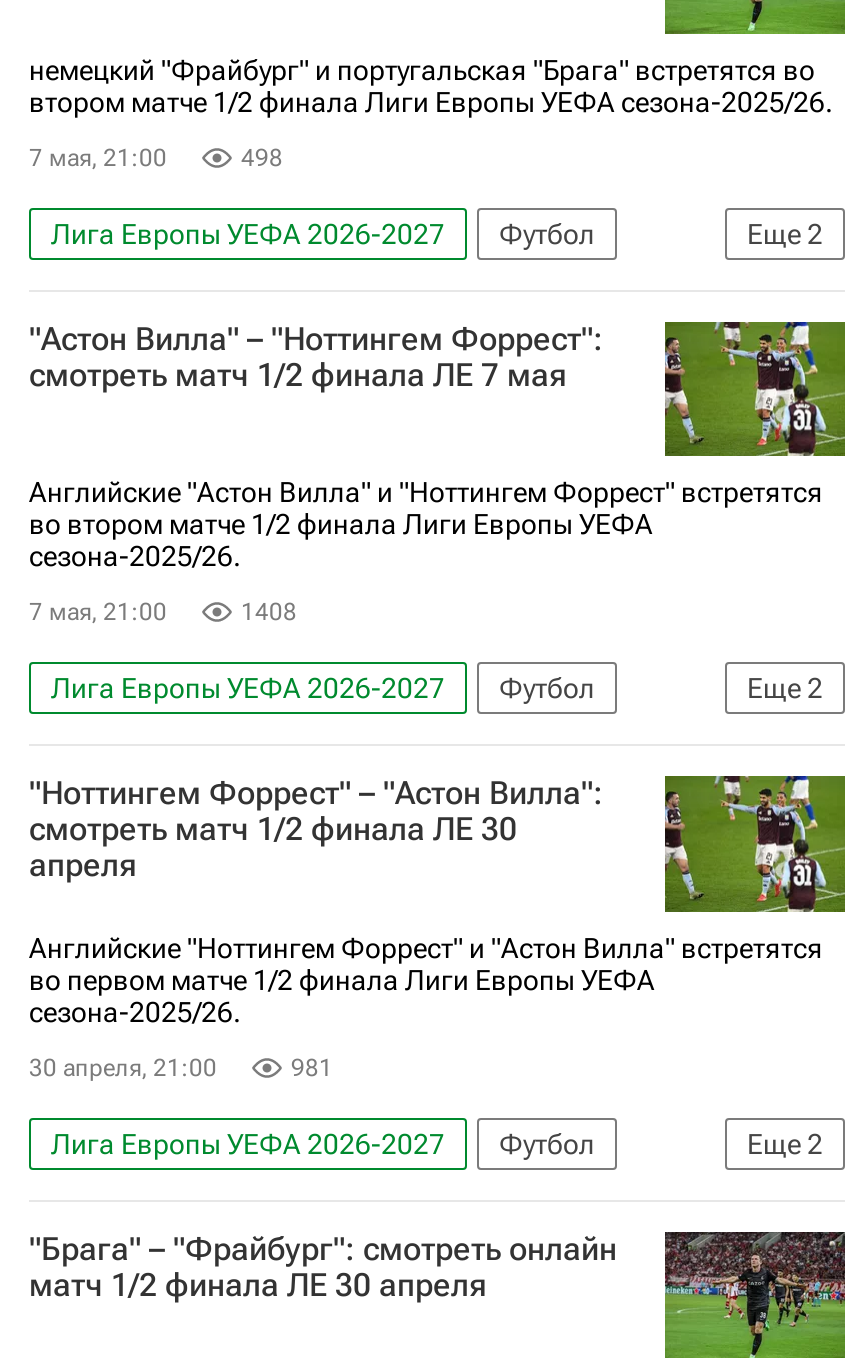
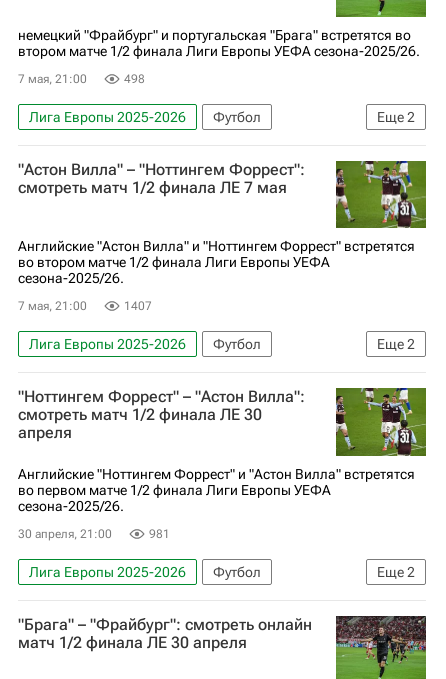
[51,217,445,249] Лига Европы УЕФА 2026-2027 -> [29,108,186,124] Лига Европы 2025-2026
[241,598,297,626] 1408 -> [124,299,152,313] 1407
[51,672,445,704] Лига Европы УЕФА 2026-2027 -> [29,336,186,352] Лига Европы 2025-2026
[51,1127,445,1159] Лига Европы УЕФА 2026-2027 -> [29,563,186,579] Лига Европы 2025-2026

